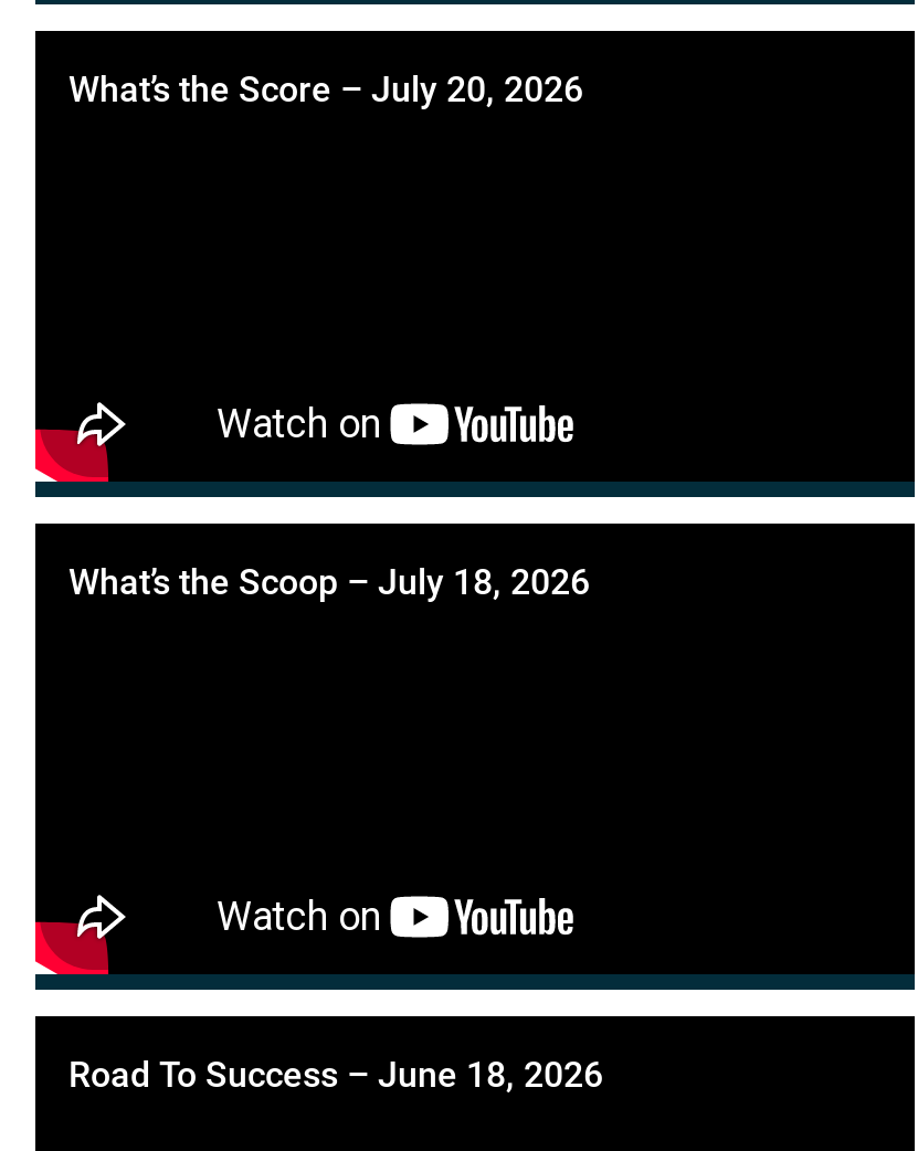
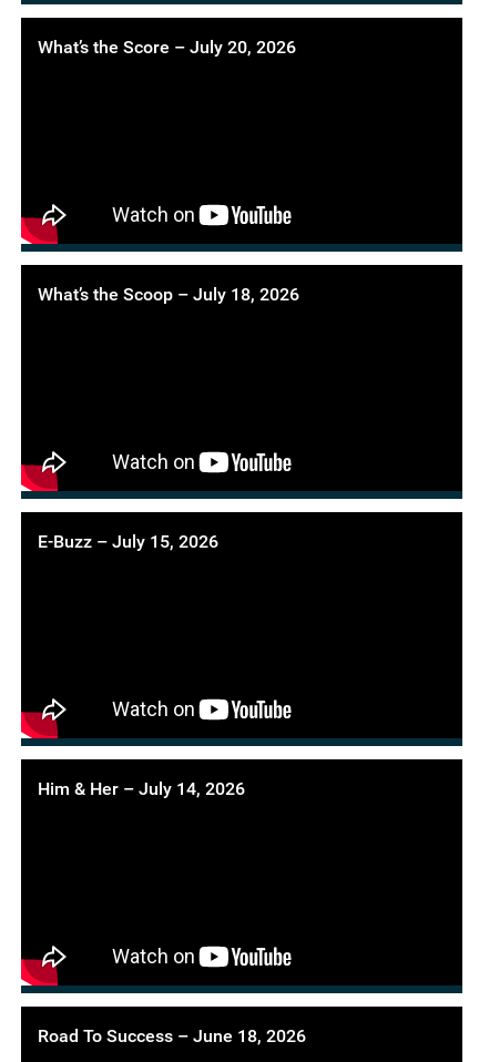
none -> [38,531,218,552] E-Buzz – July 15, 2026
none -> [38,778,245,799] Him & Her – July 14, 2026

